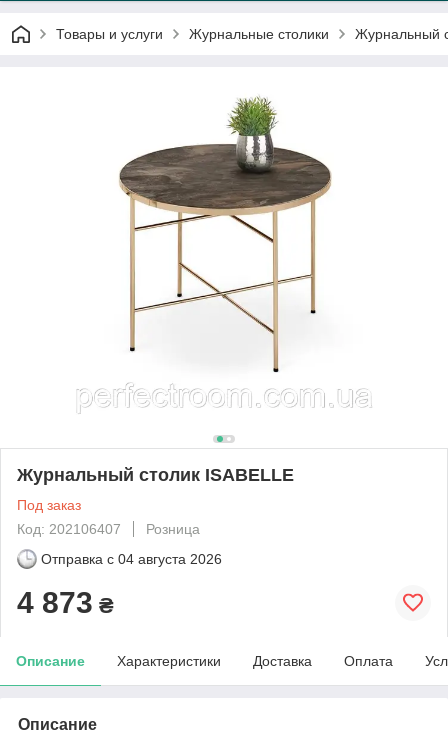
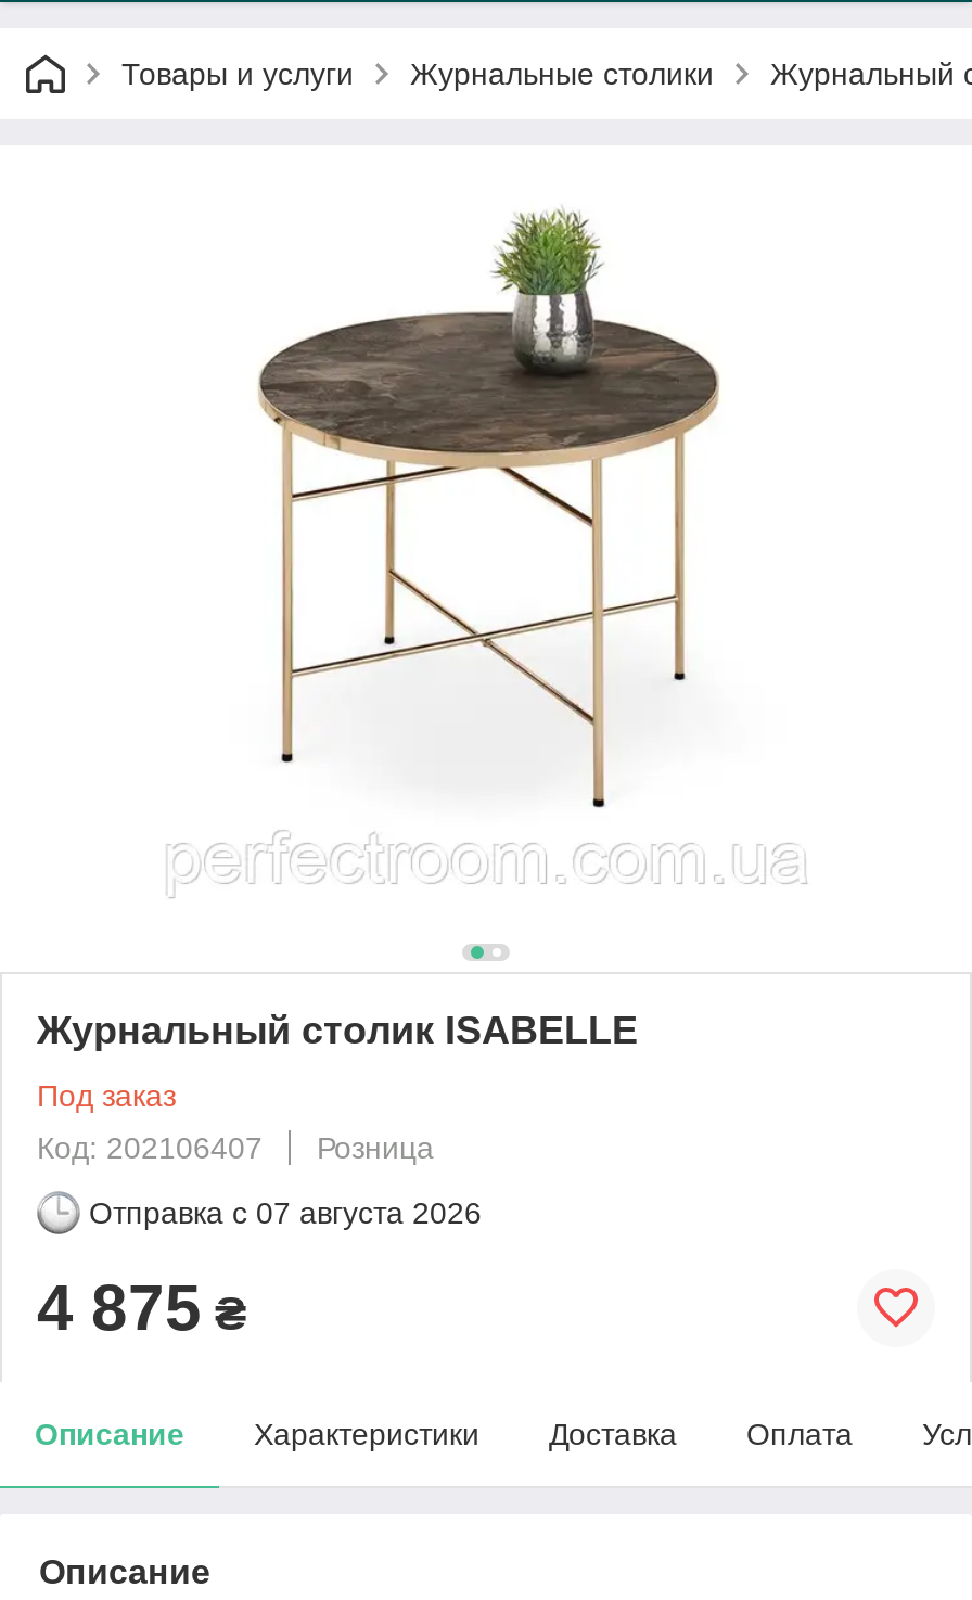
[41,551,222,567] Отправка с 04 августа 2026 -> [89,1195,482,1230] Отправка с 07 августа 2026
[17,586,114,619] 4 873 ₴ -> [37,1271,247,1342] 4 875 ₴

